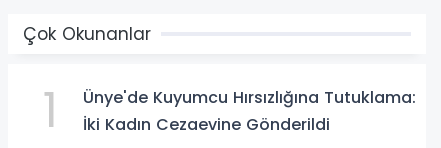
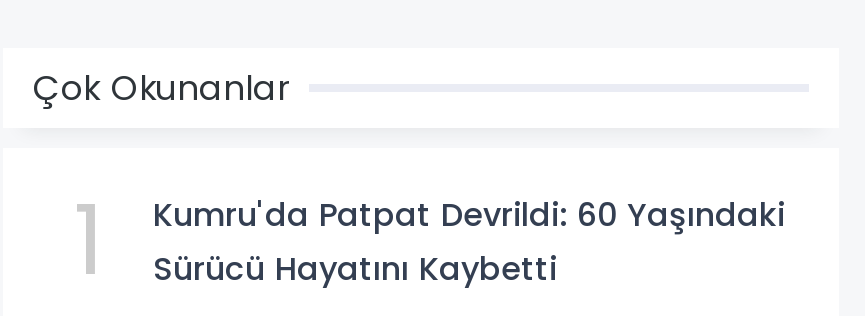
[83,86,416,136] Ünye'de Kuyumcu Hırsızlığına Tutuklama: | İki Kadın Cezaevine Gönderildi -> [153,192,785,292] Kumru'da Patpat Devrildi: 60 Yaşındaki | Sürücü Hayatını Kaybetti

